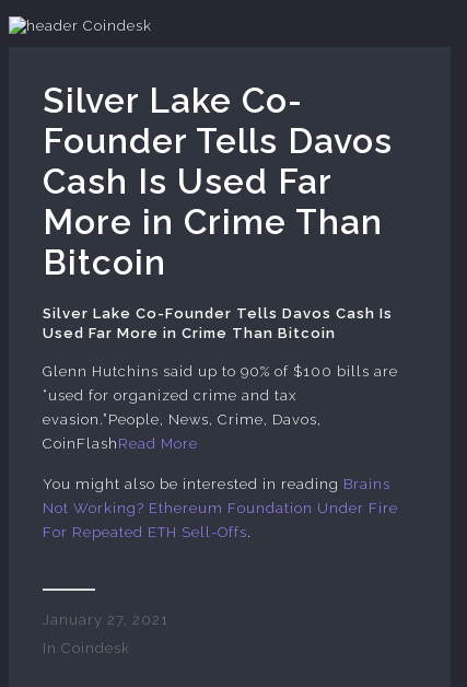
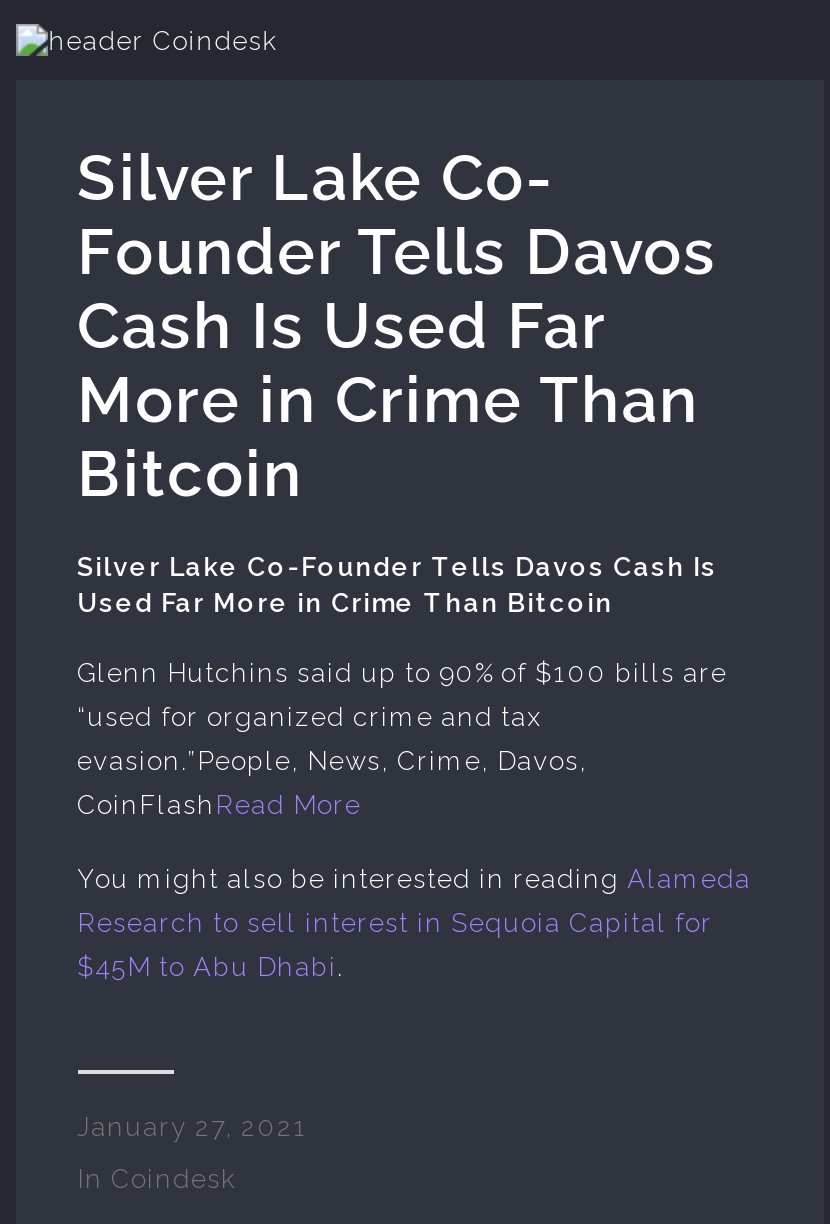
[42,476,390,492] You might also be interested in reading Brains -> [77,863,751,893] You might also be interested in reading Alameda
[42,500,398,516] Not Working? Ethereum Foundation Under Fire -> [77,907,713,937] Research to sell interest in Sequoia Capital for
[42,524,251,540] For Repeated ETH Sell-Offs. -> [77,951,345,981] $45M to Abu Dhabi.

